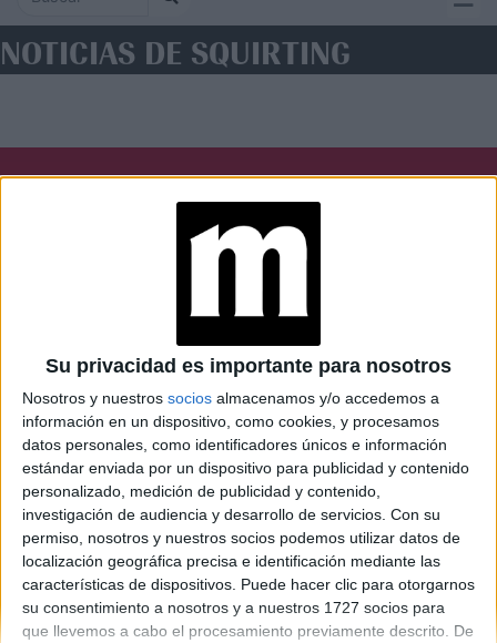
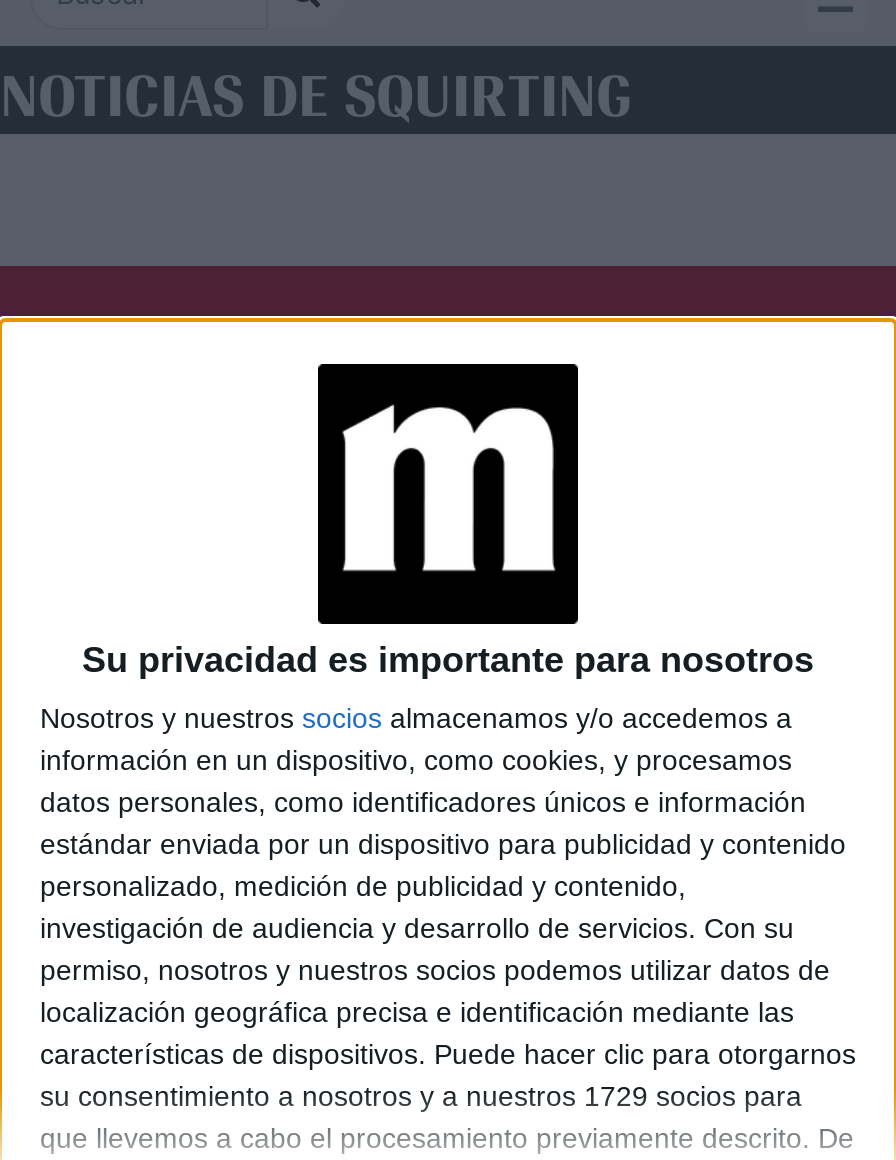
[22,598,445,616] su consentimiento a nosotros y a nuestros 1727 socios para -> [40,1080,802,1112] su consentimiento a nosotros y a nuestros 1729 socios para

